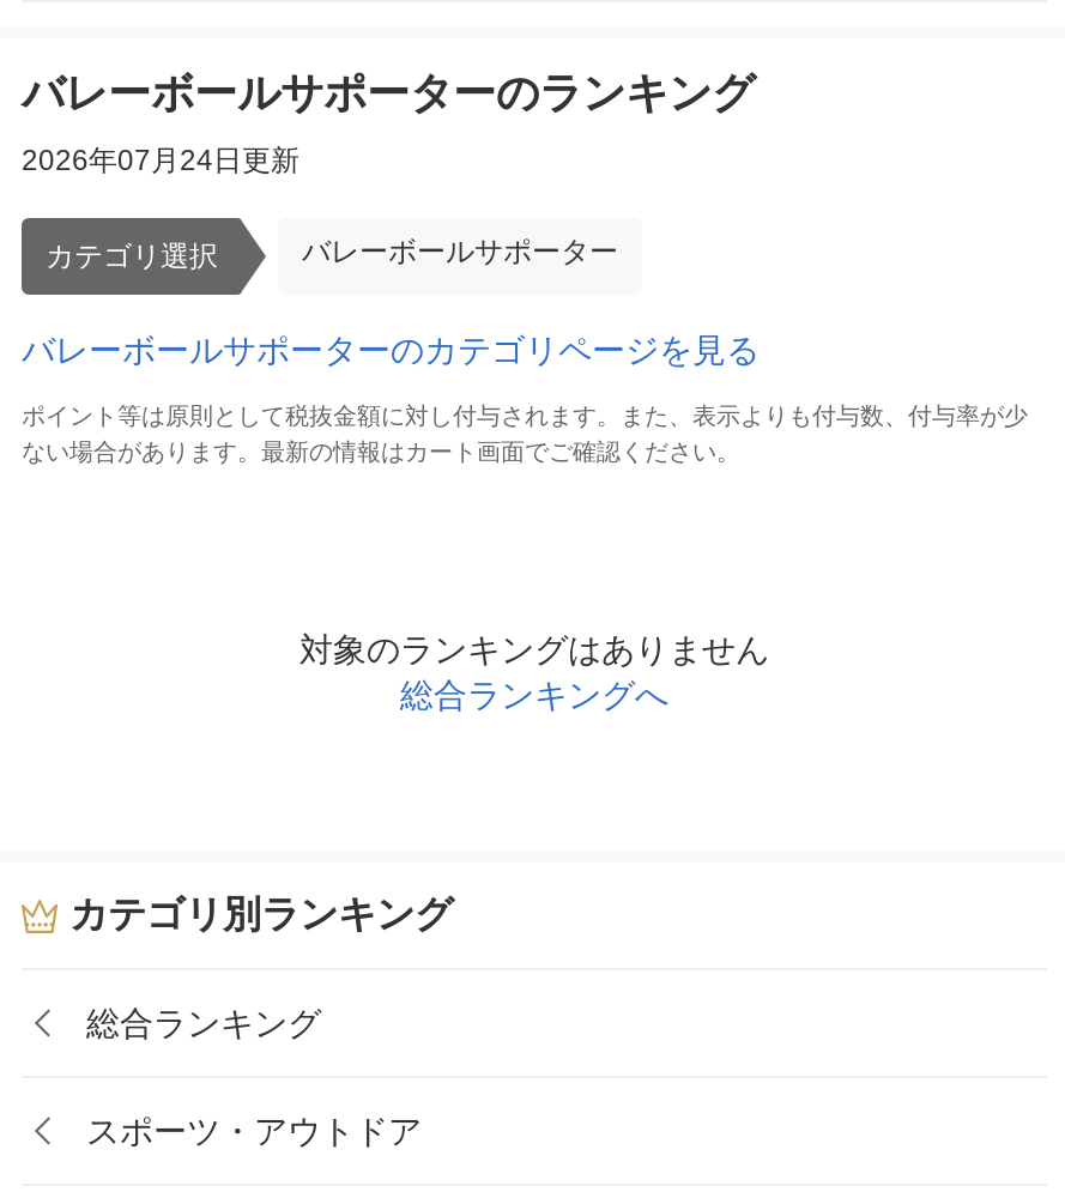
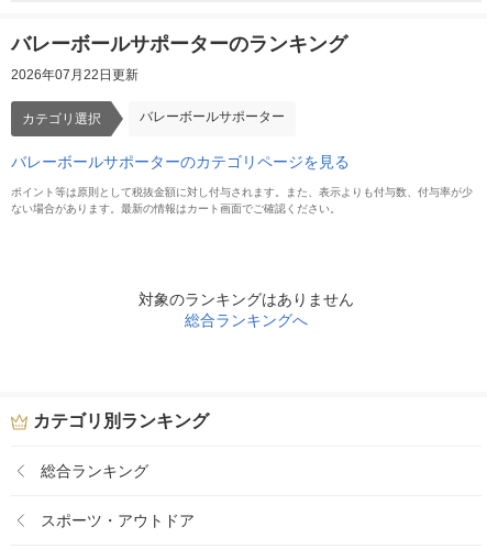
[22,144,299,177] 2026年07月24日更新 -> [11,67,139,83] 2026年07月22日更新

